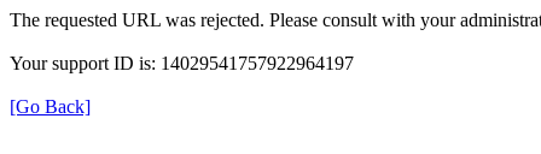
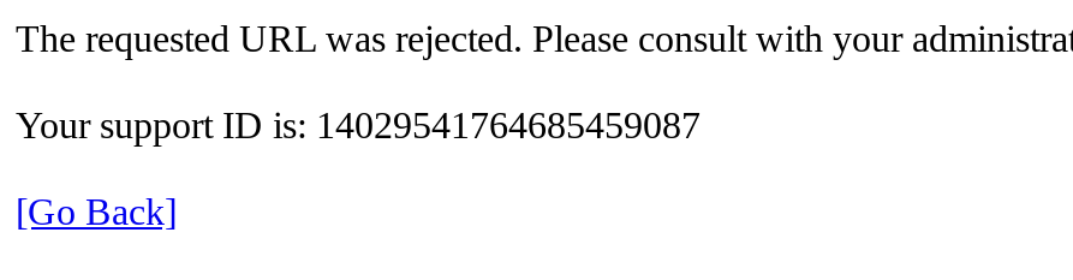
[10,53,354,73] Your support ID is: 14029541757922964197 -> [16,105,701,145] Your support ID is: 14029541764685459087

